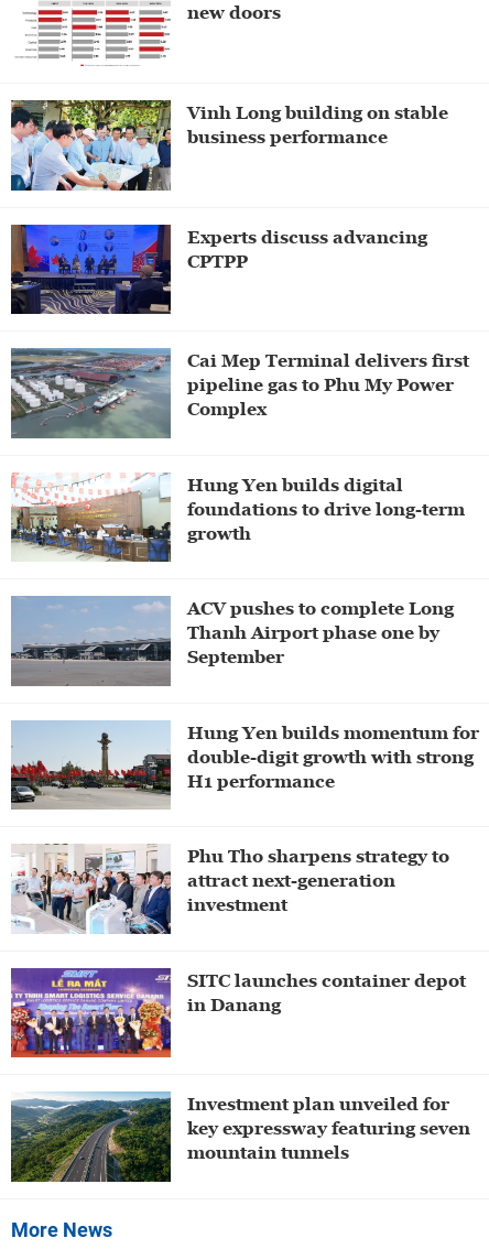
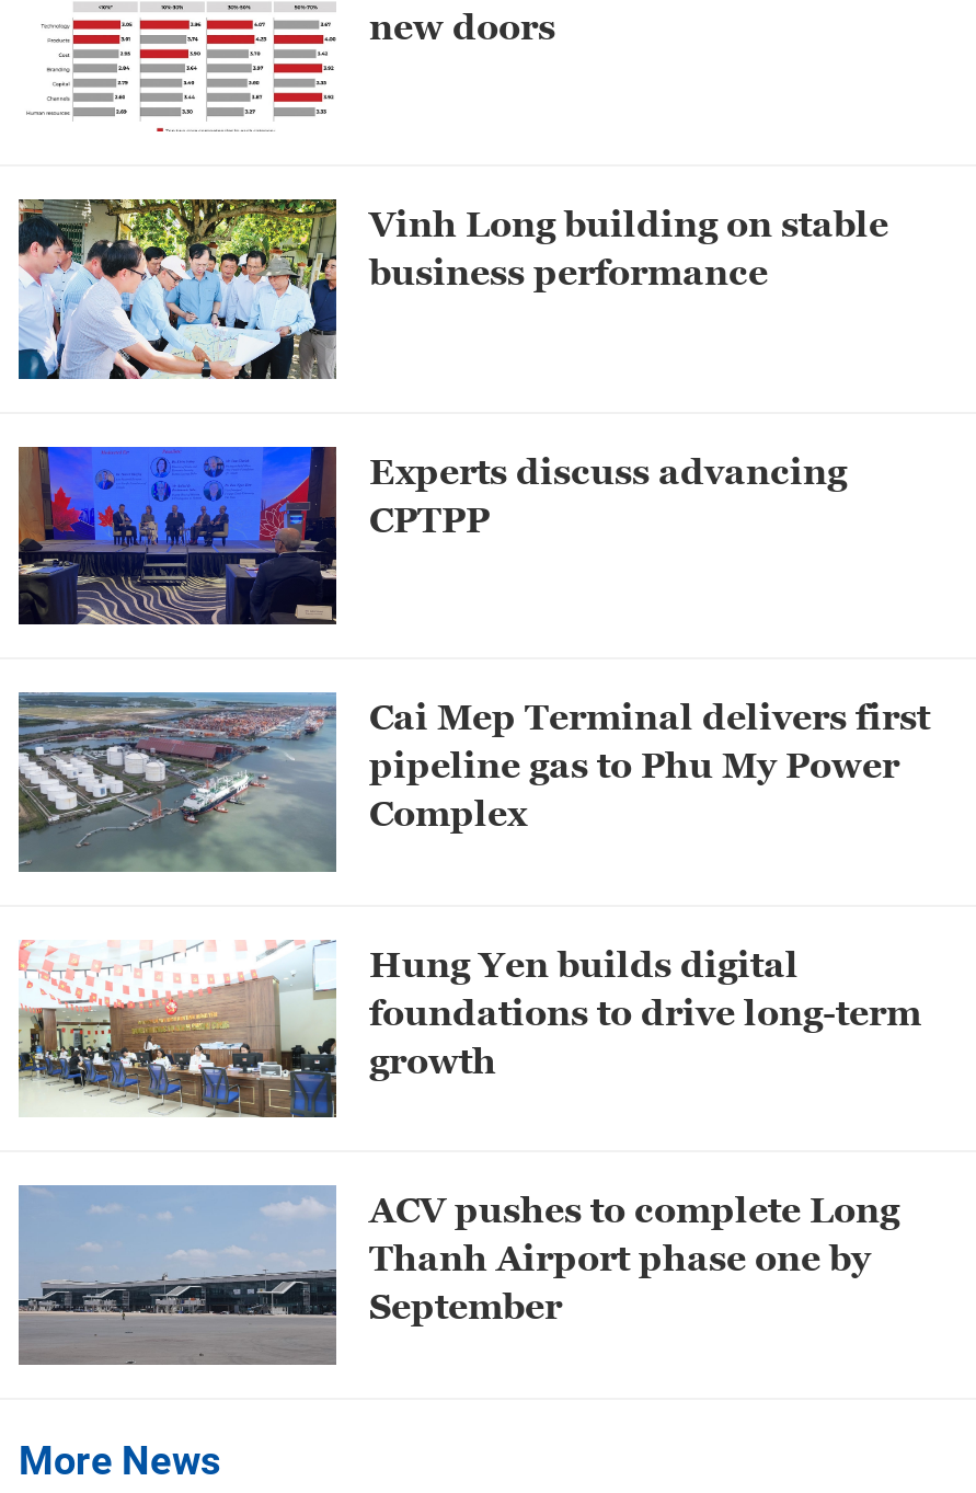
[10,720,479,810] [image] | Hung Yen builds momentum for | double-digit growth with strong | H1 performance -> none
[11,843,449,934] [image] | Phu Tho sharpens strategy to | attract next-generation | investment -> none
[10,967,466,1058] [image] | SITC launches container depot | in Danang -> none
[10,1093,470,1183] [image] | Investment plan unveiled for | key expressway featuring seven | mountain tunnels -> none

